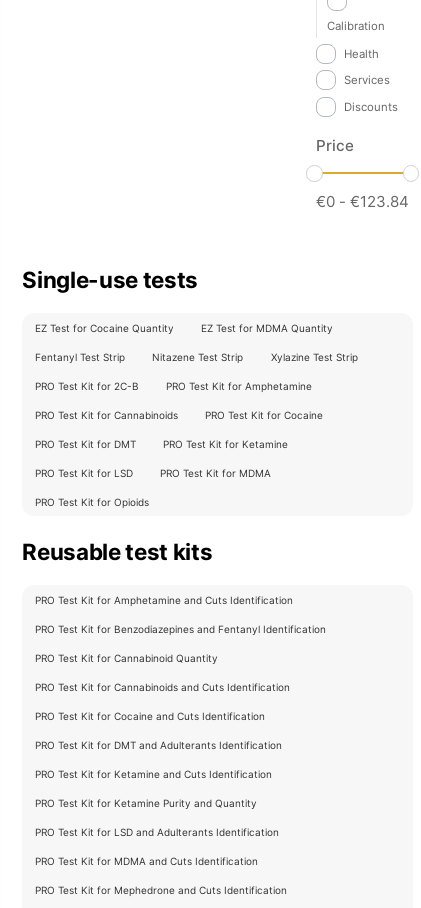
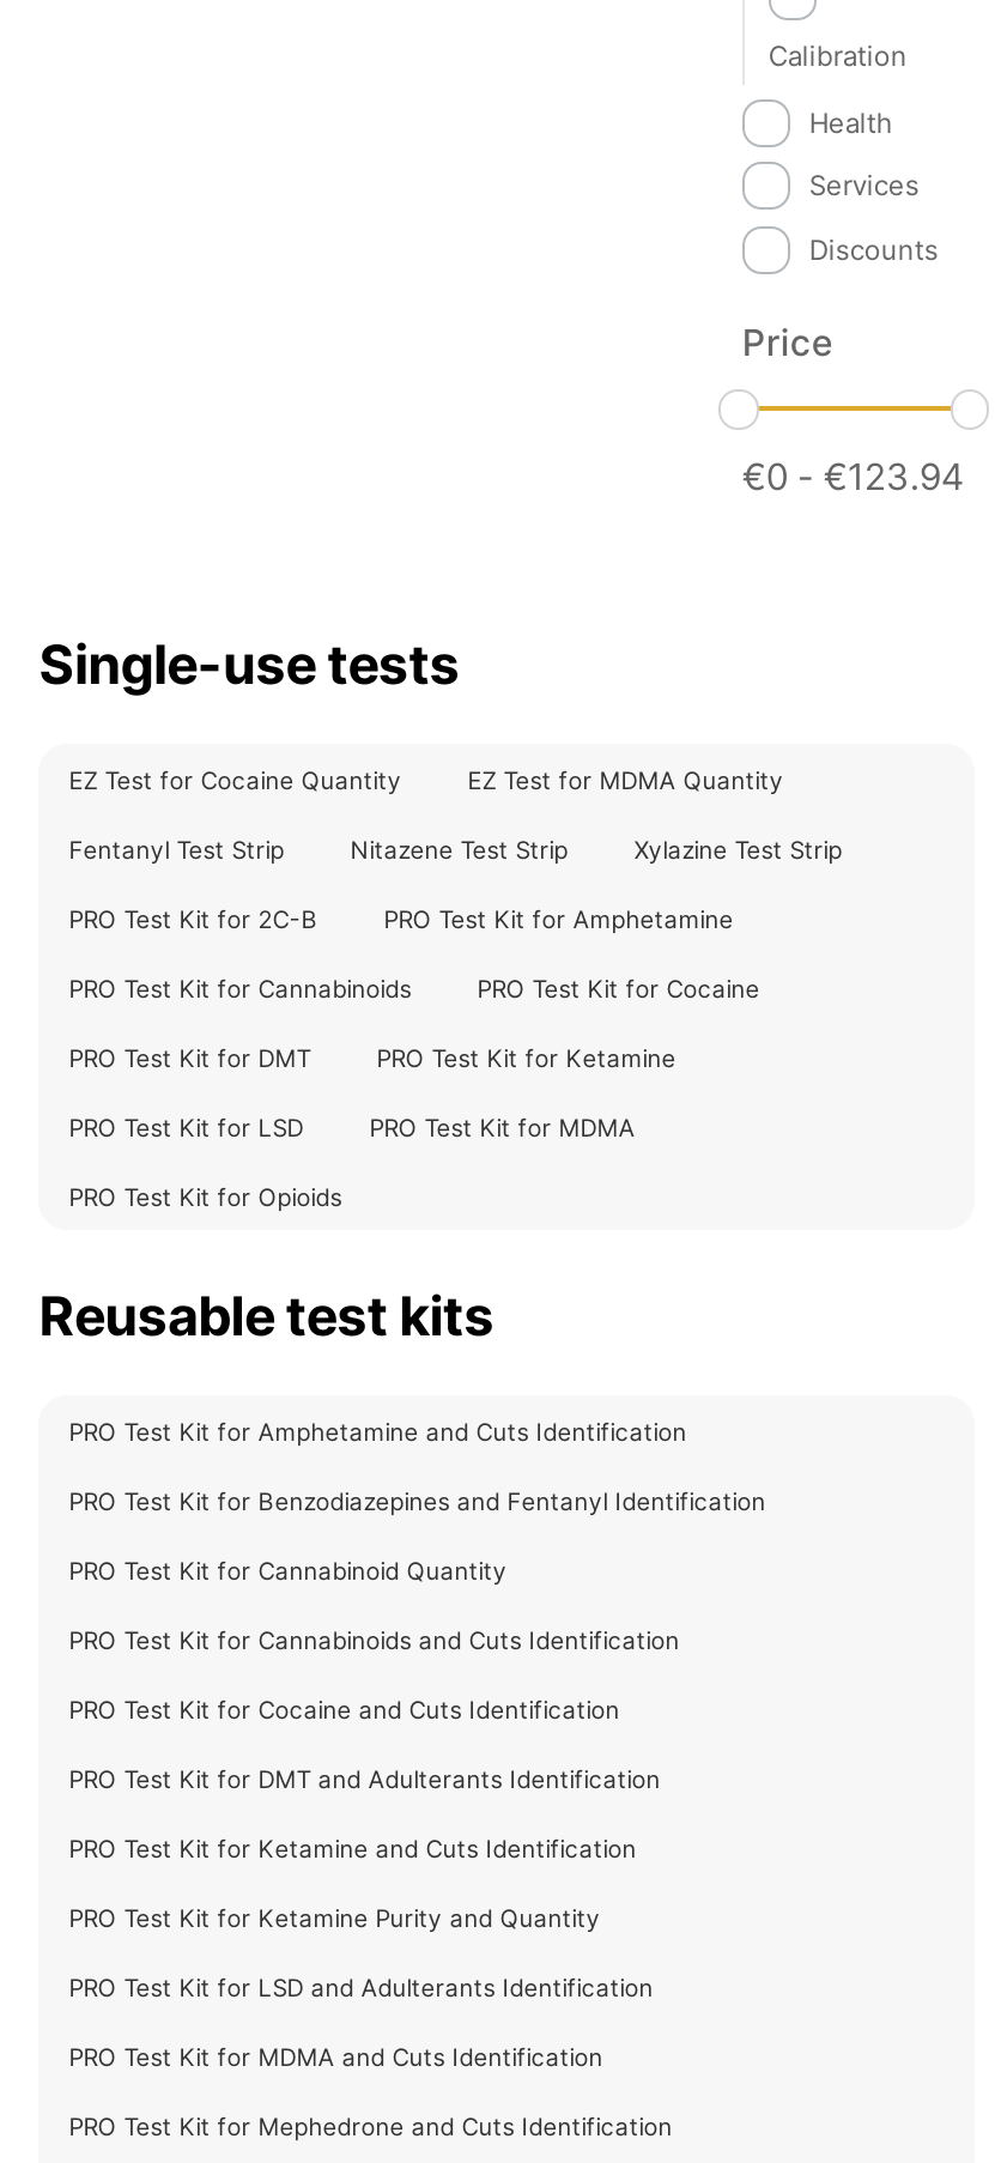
[316,192,409,211] €0 - €123.84 -> [742,454,965,499] €0 - €123.94

